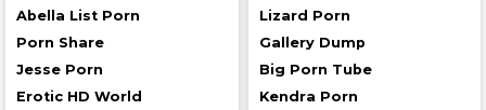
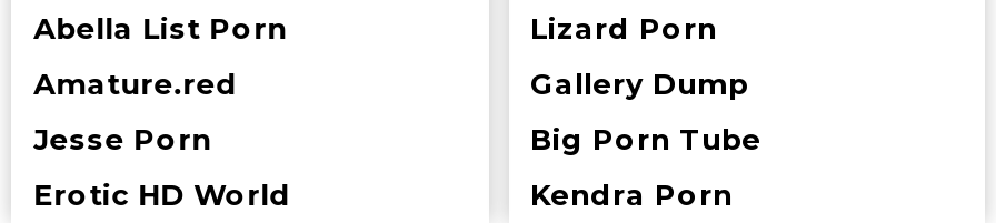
[16,34,104,50] Porn Share -> [34,67,238,100] Amature.red

